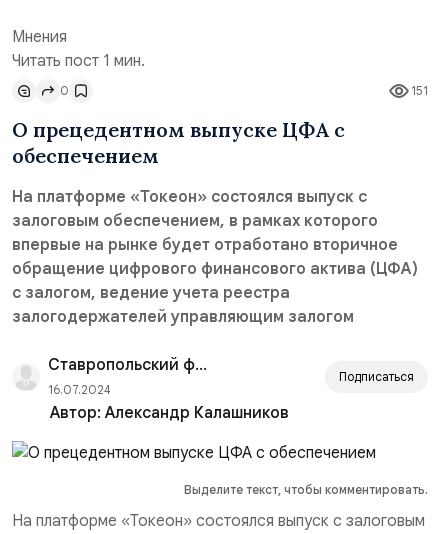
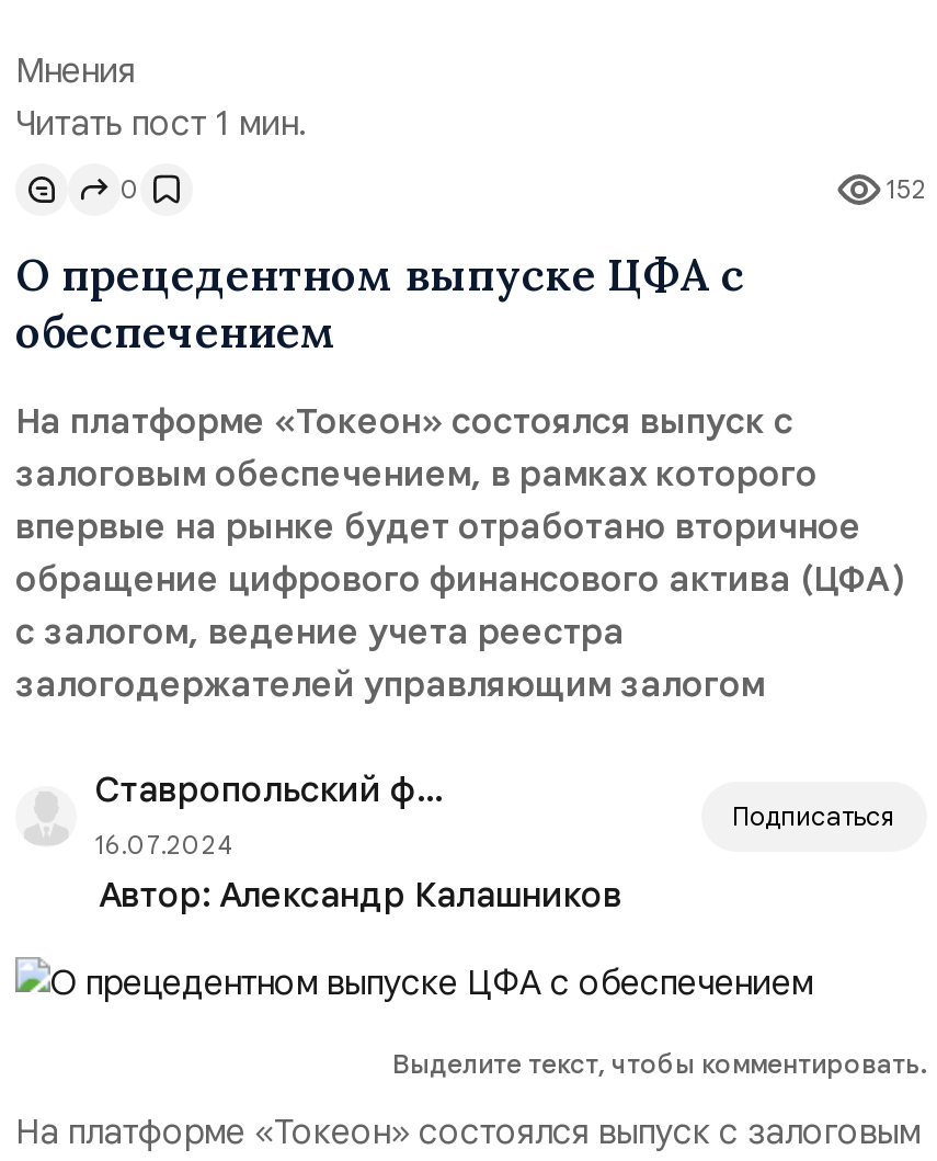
[411,83,428,98] 151 -> [885,172,927,205] 152

